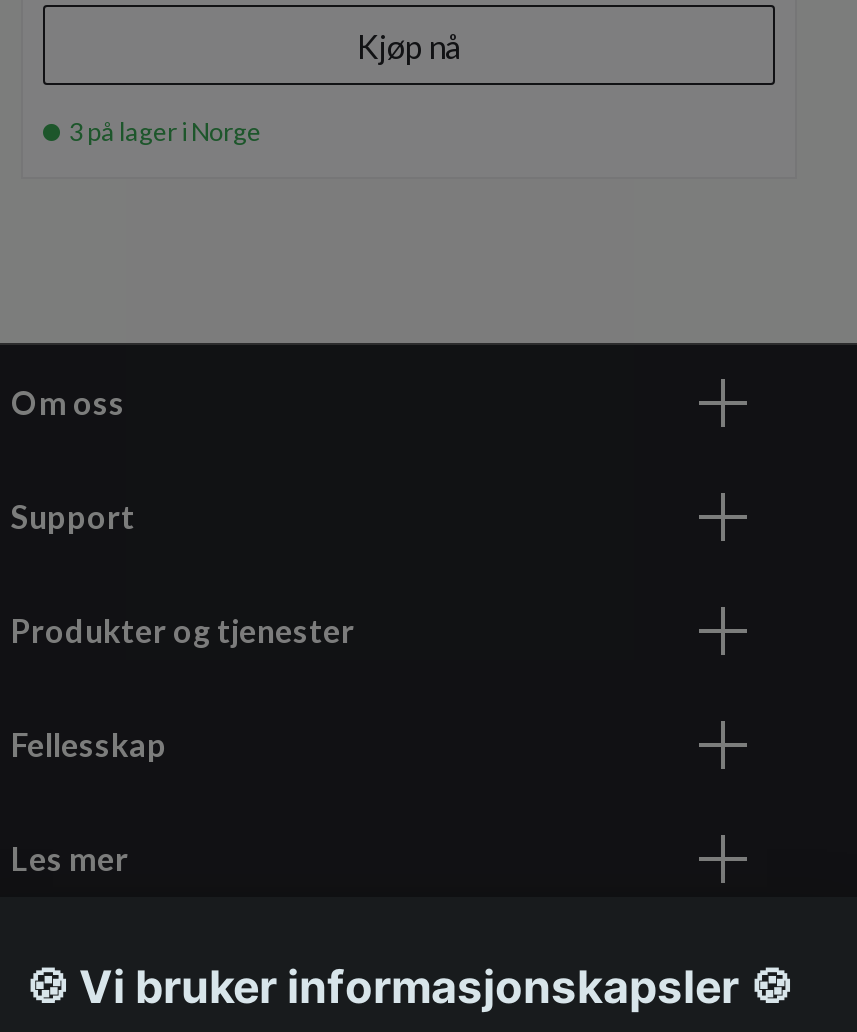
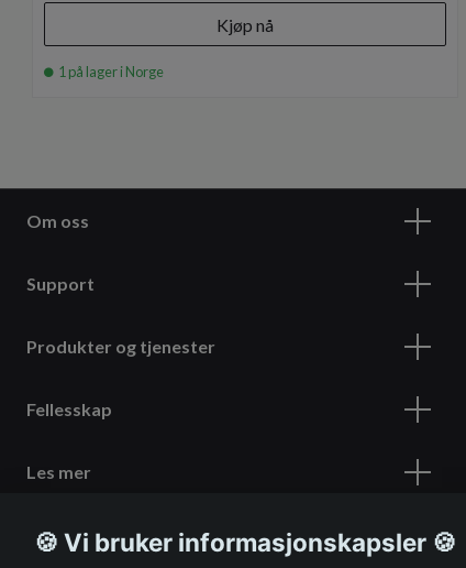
[65,115,261,147] 3 på lager i Norge -> [56,63,164,80] 1 på lager i Norge

